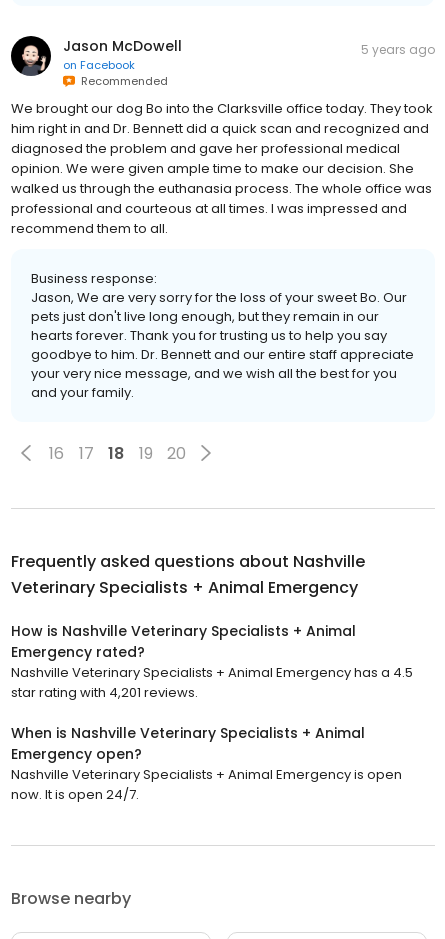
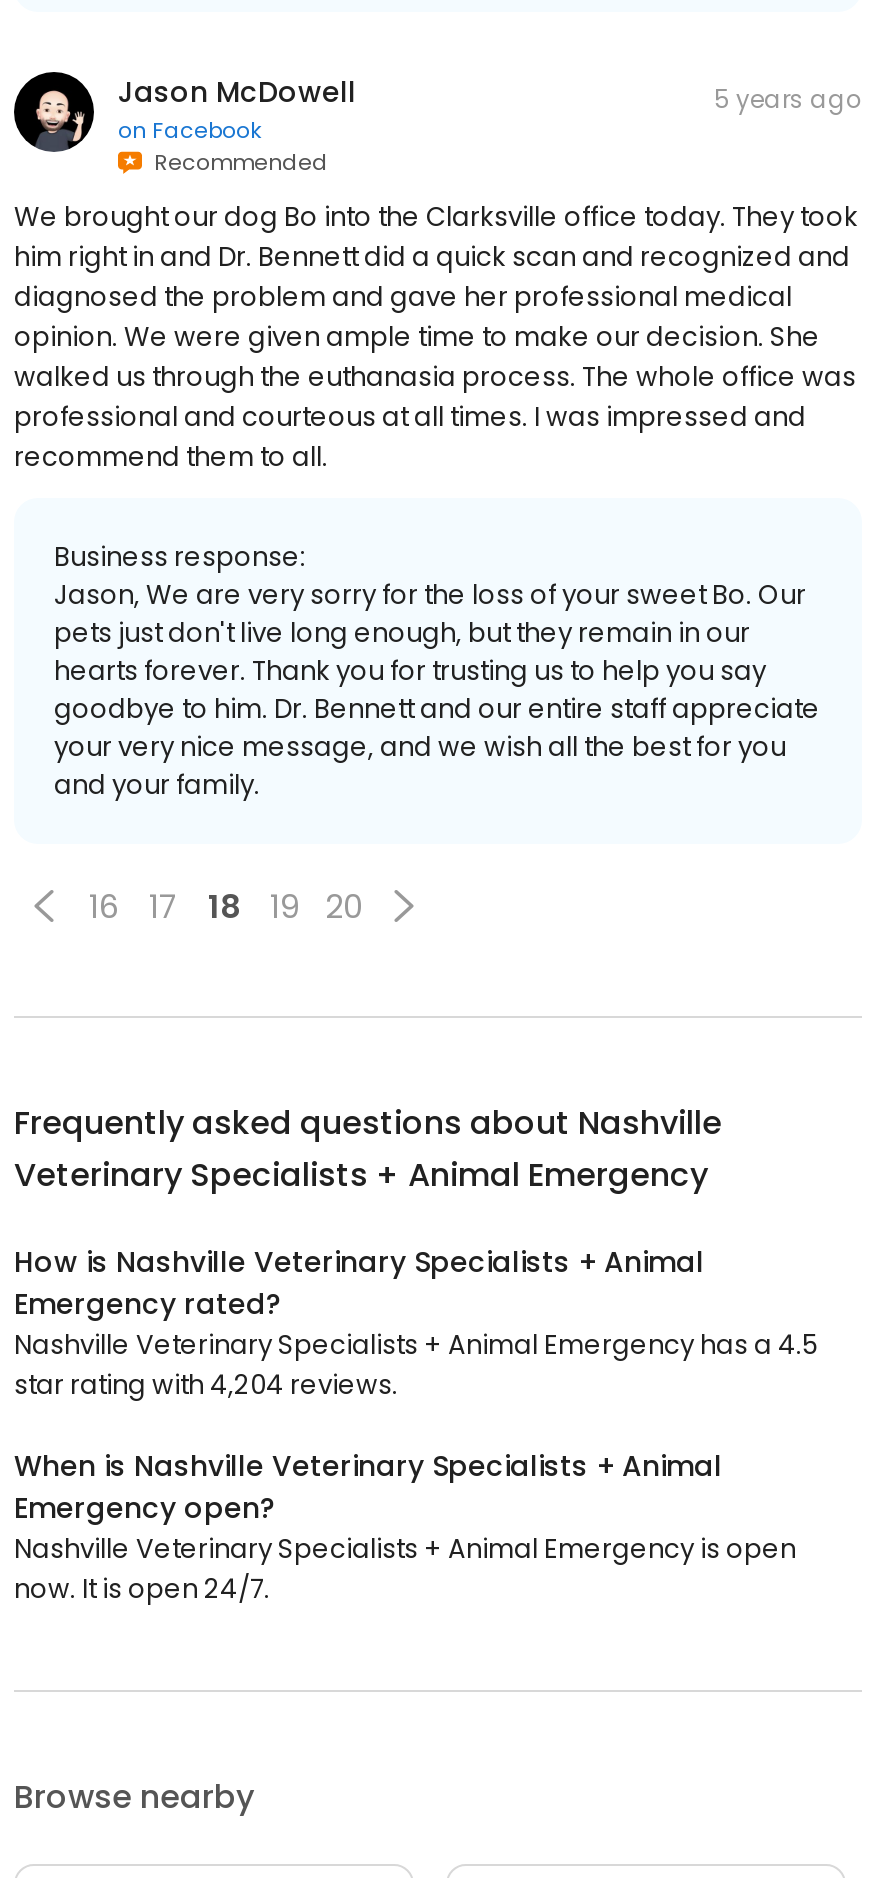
[11,683,198,702] star rating with 4,201 reviews. -> [14,1367,398,1405] star rating with 4,204 reviews.

